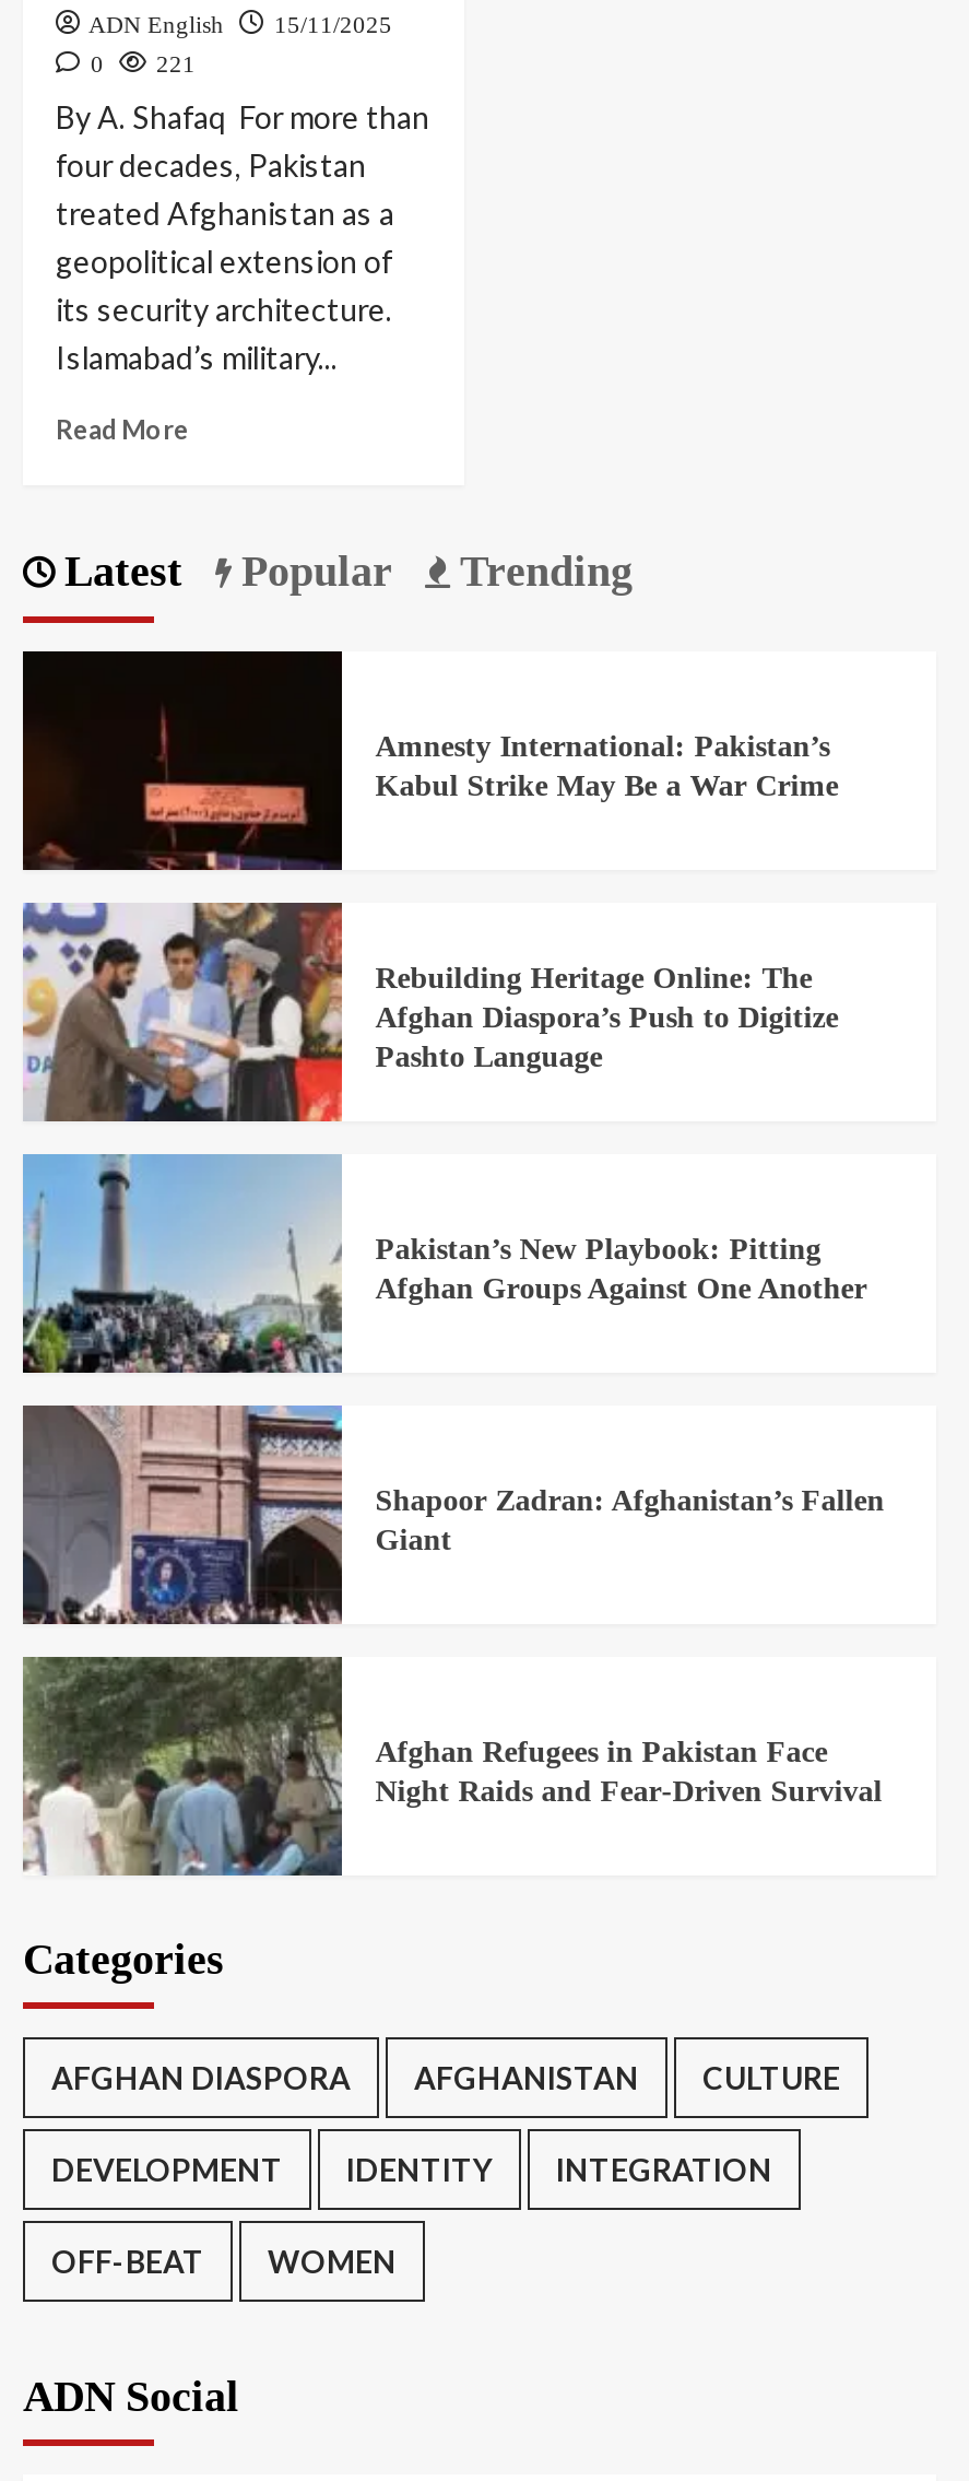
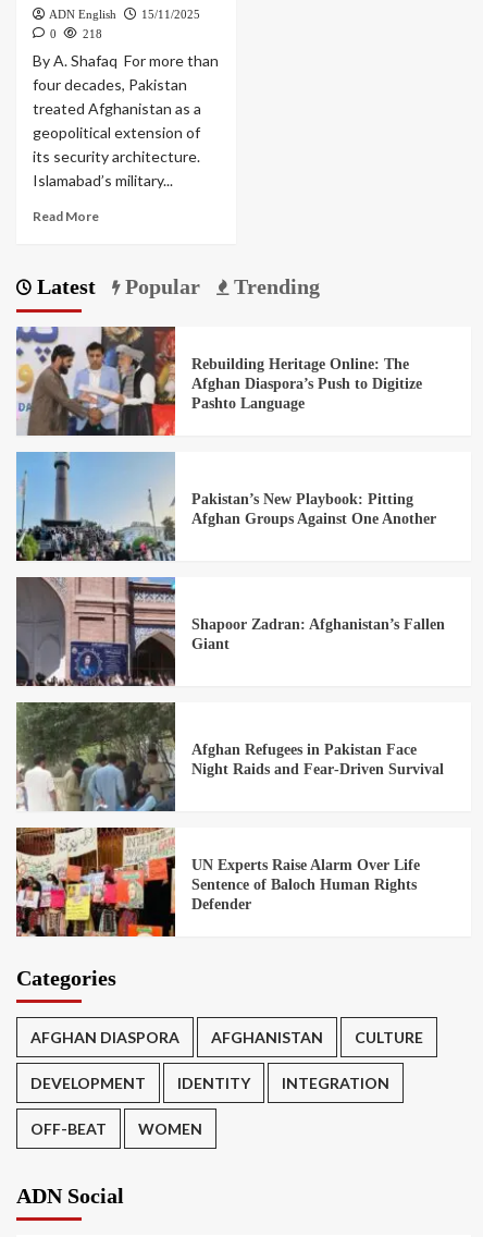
[91,51,196,77] 0 221 -> [50,27,102,41] 0 218
[21,649,839,872] [image] | Amnesty International: Pakistan’s | Kabul Strike May Be a War Crime -> none
moved [19,898,884,1807] -> [14,324,445,777]: [image] | Rebuilding Heritage Online: The | Afghan Diaspora’s Push to Digitize | ... | Afghan Refugees in Pakistan Face | Night Raids and Fear‑Driven Survival
none -> [15,826,420,938] [image] | UN Experts Raise Alarm Over Life | Sentence of Baloch Human Rights | Defender

